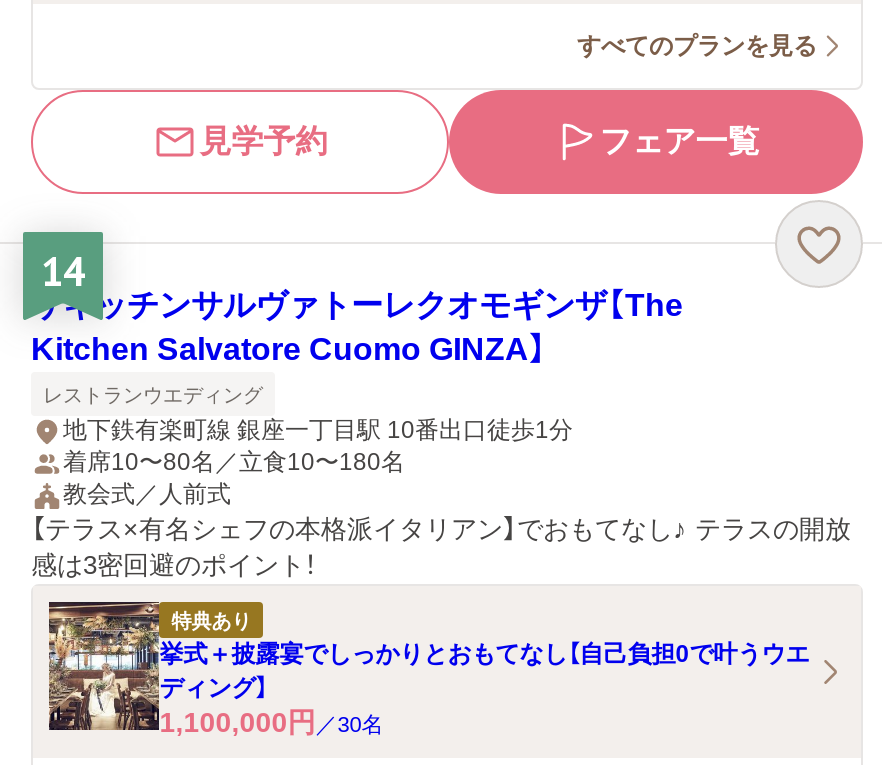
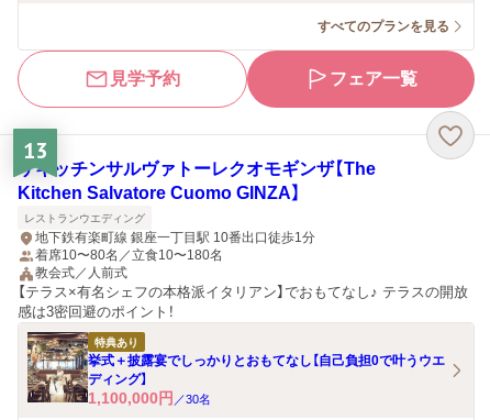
[41,246,85,298] 14 -> [23,136,47,165] 13

